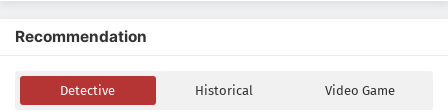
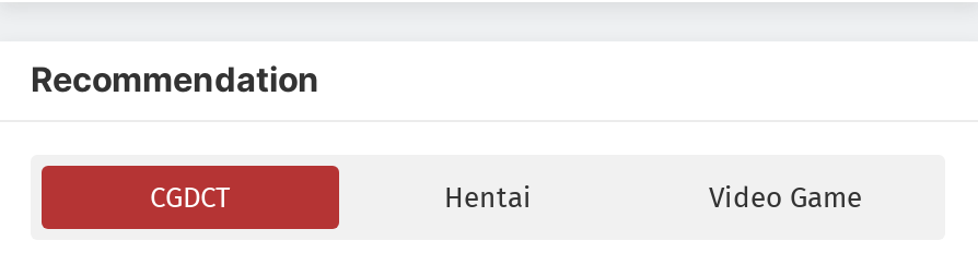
[60,83,253,98] Detective | Historical -> [150,181,532,213] CGDCT | Hentai

